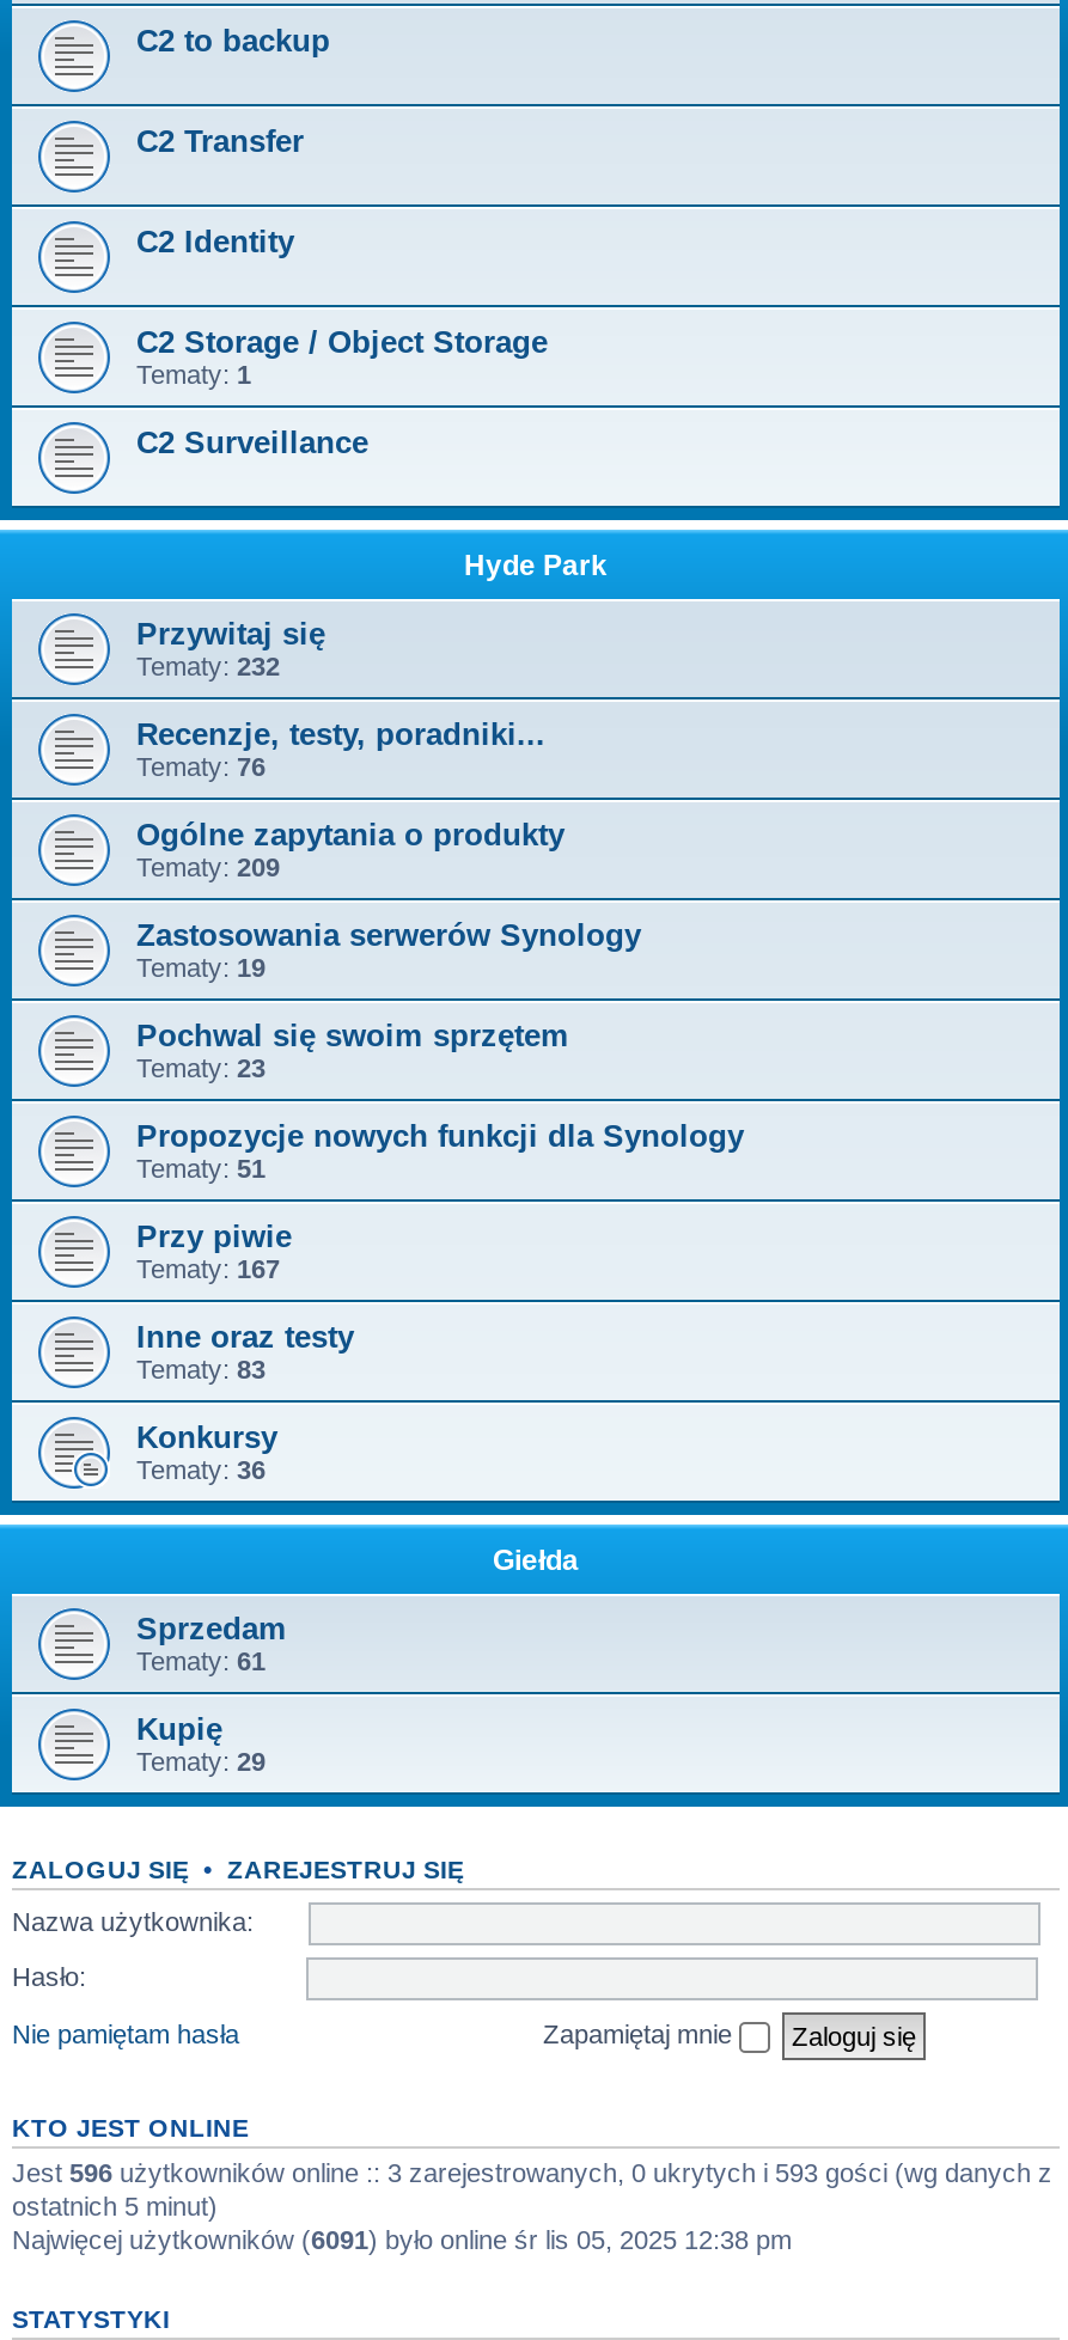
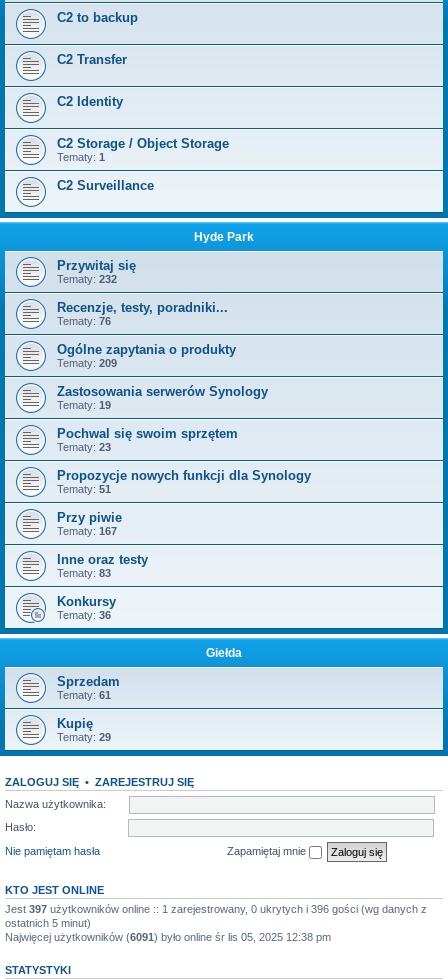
[12,2157,1052,2186] Jest 596 użytkowników online :: 3 zarejestrowanych, 0 ukrytych i 593 gości (wg danych z -> [5,902,427,914] Jest 397 użytkowników online :: 1 zarejestrowany, 0 ukrytych i 396 gości (wg danych z

